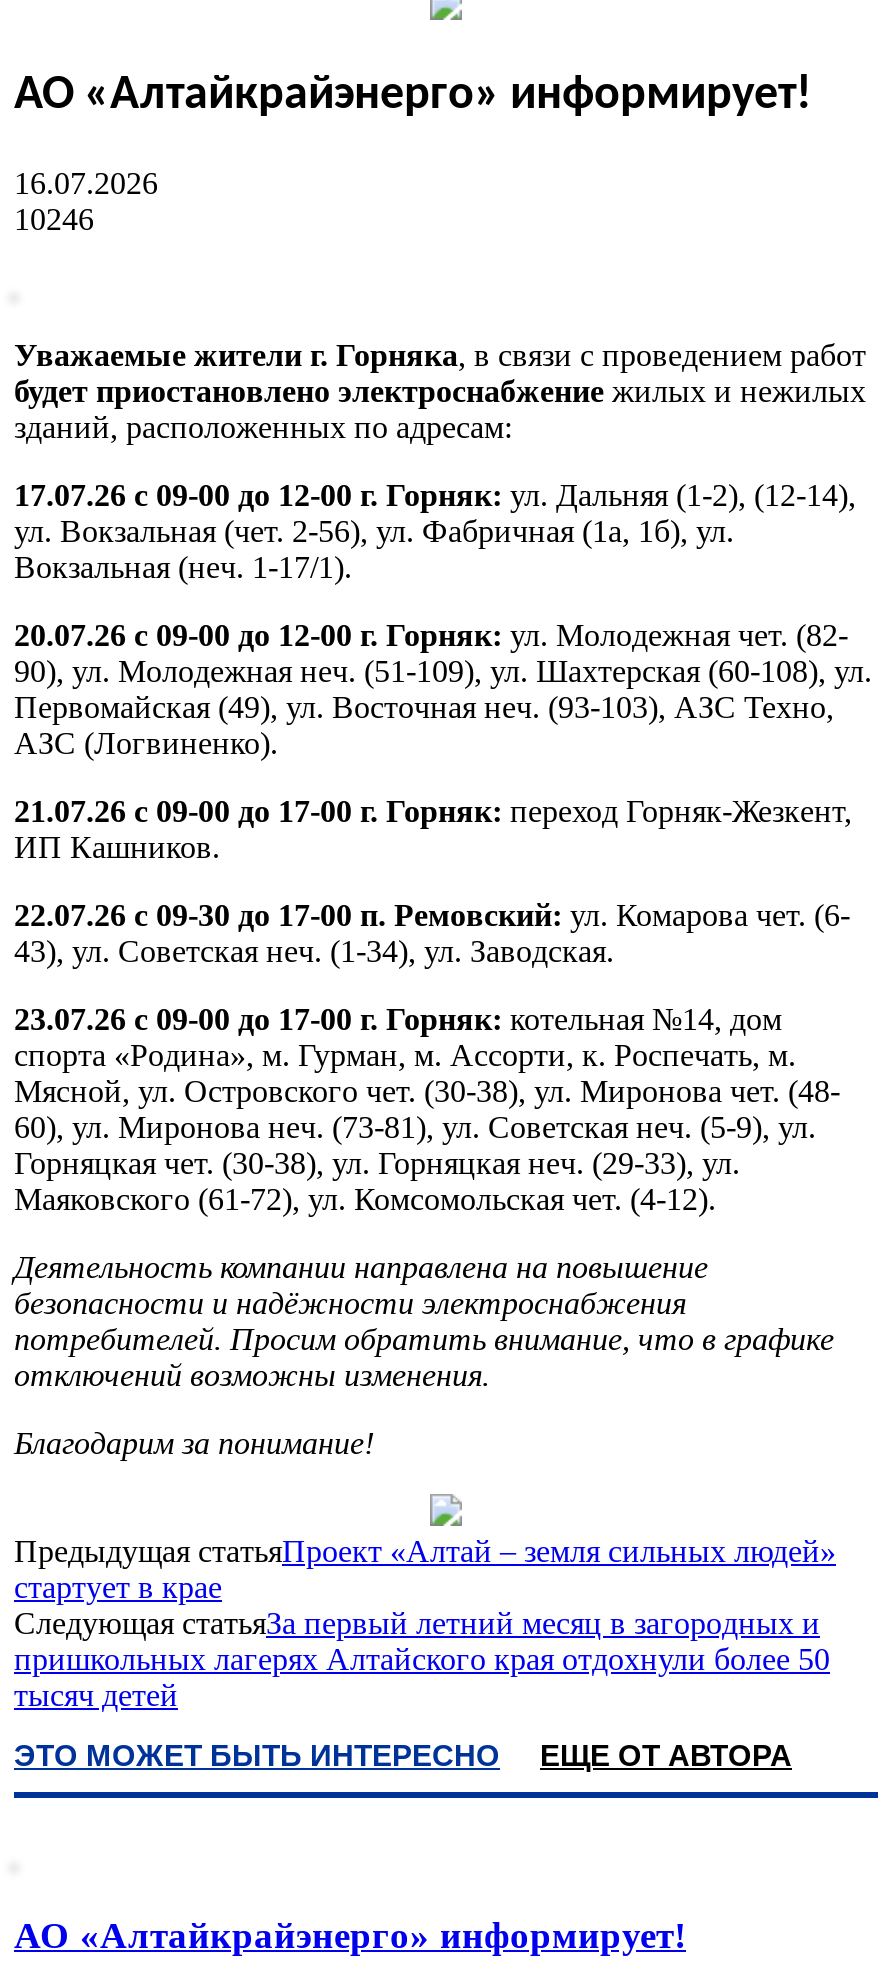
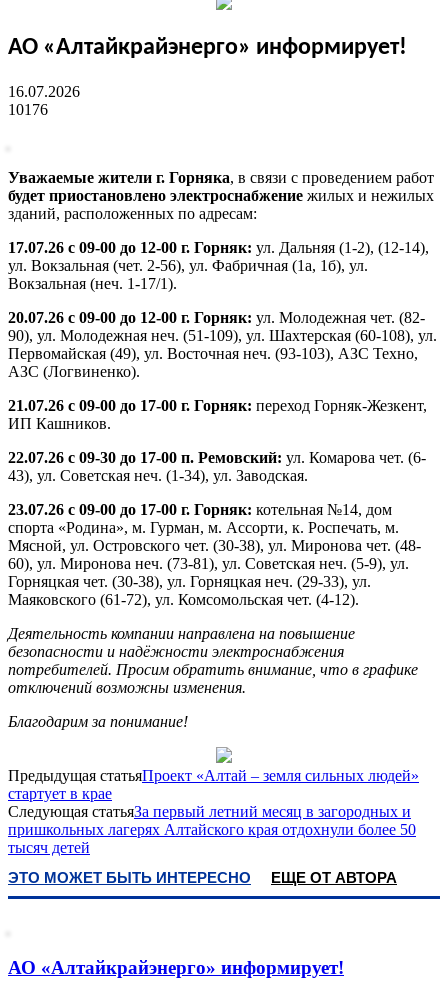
[14,202,94,236] 10246 -> [8,101,48,118] 10176

